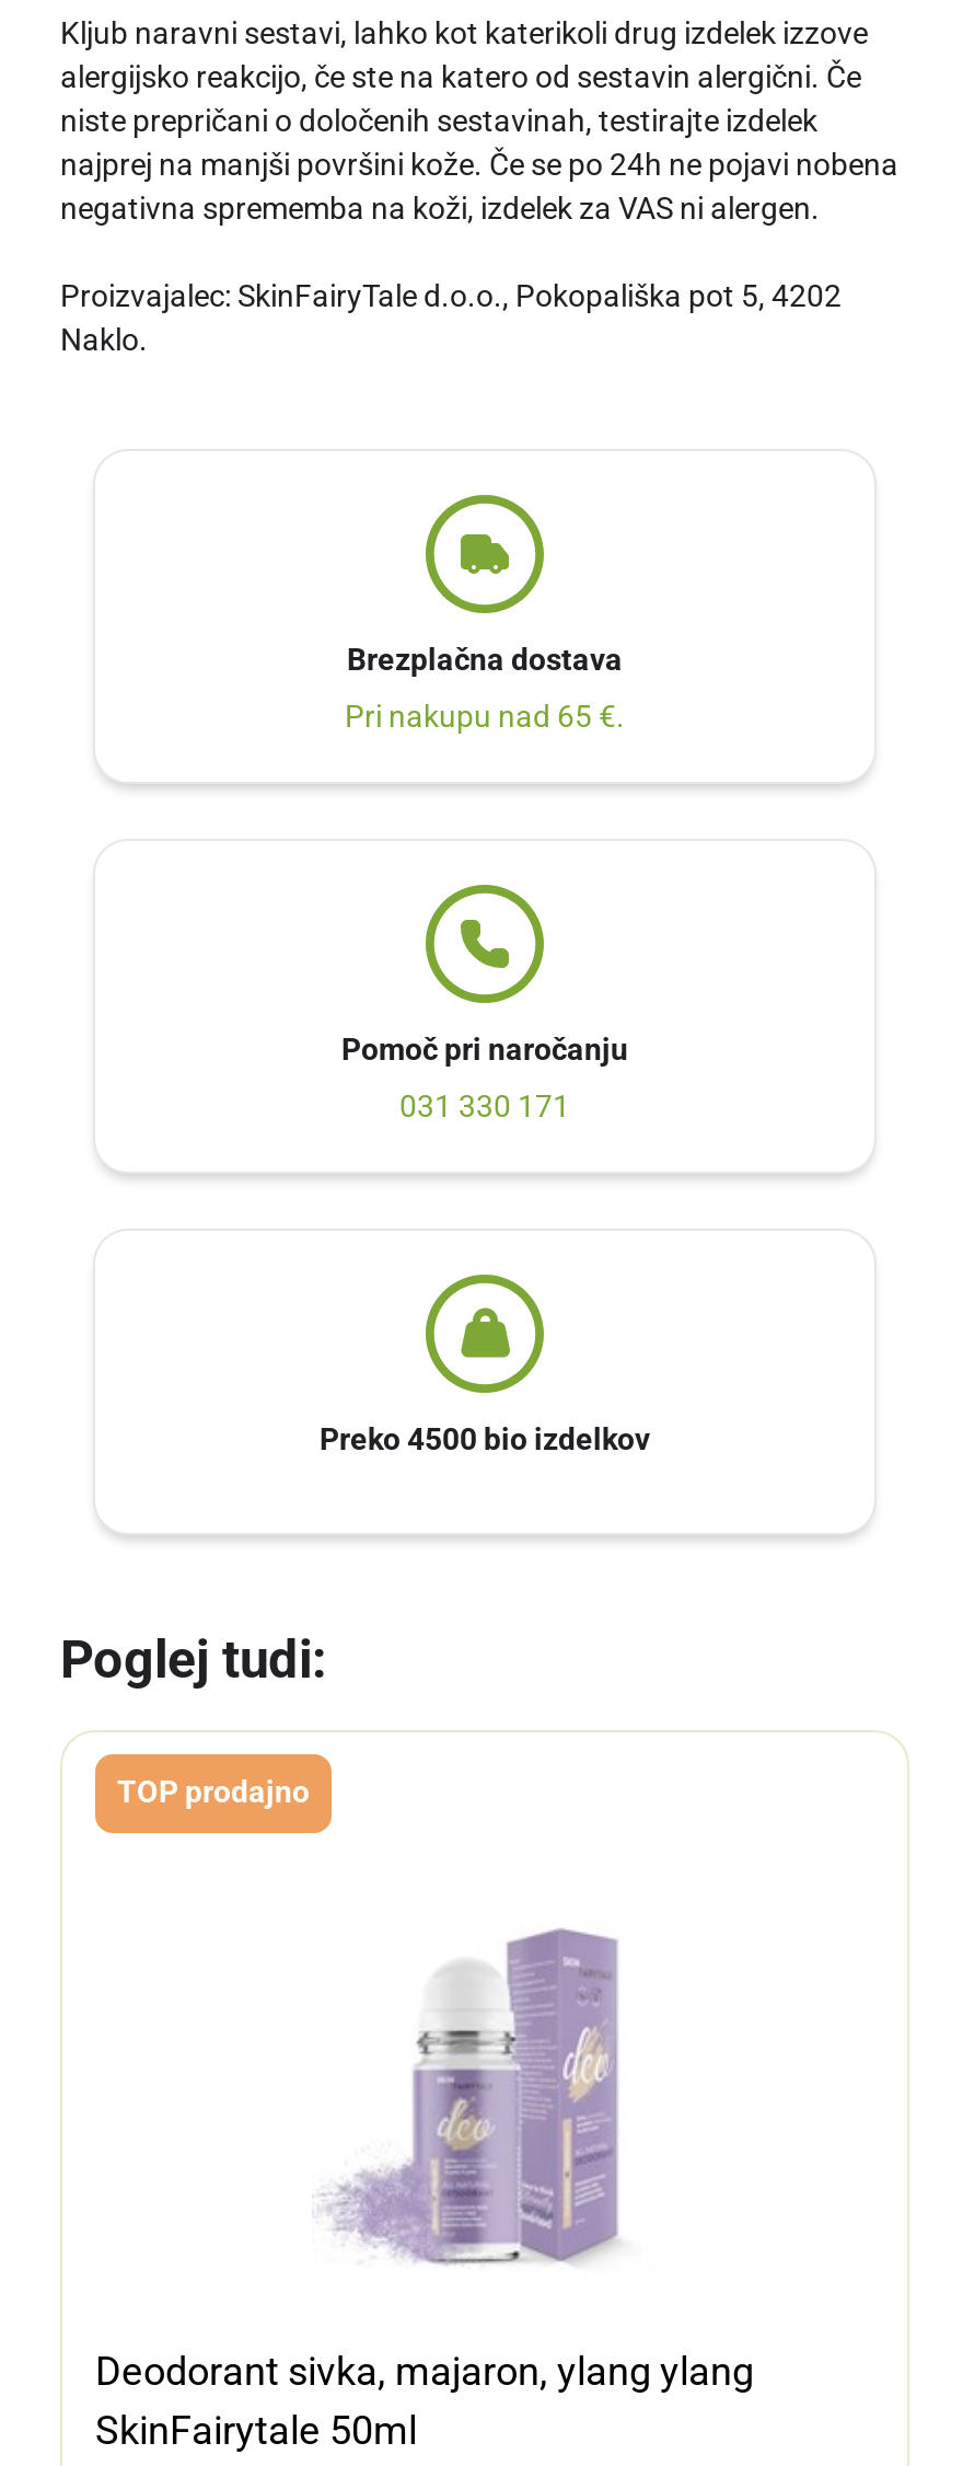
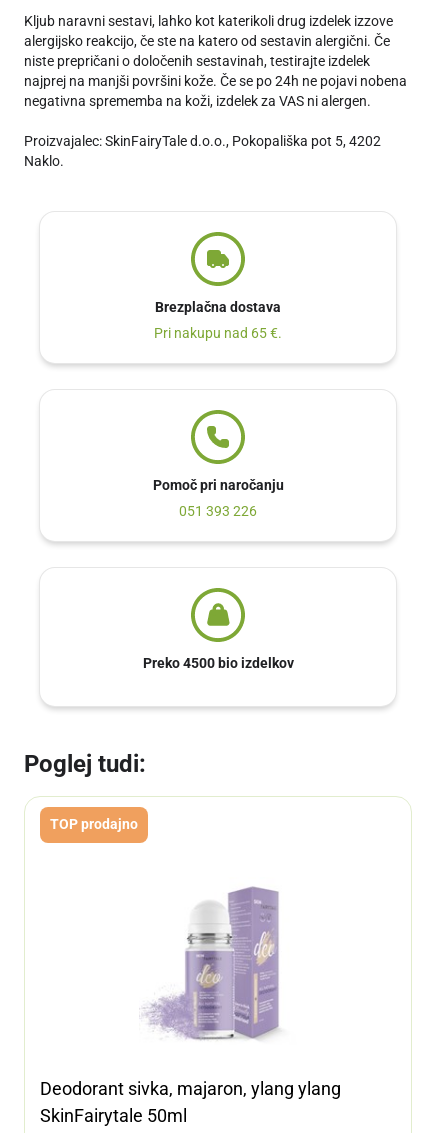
[399,1089,570,1124] 031 330 171 -> [179,503,257,519] 051 393 226

